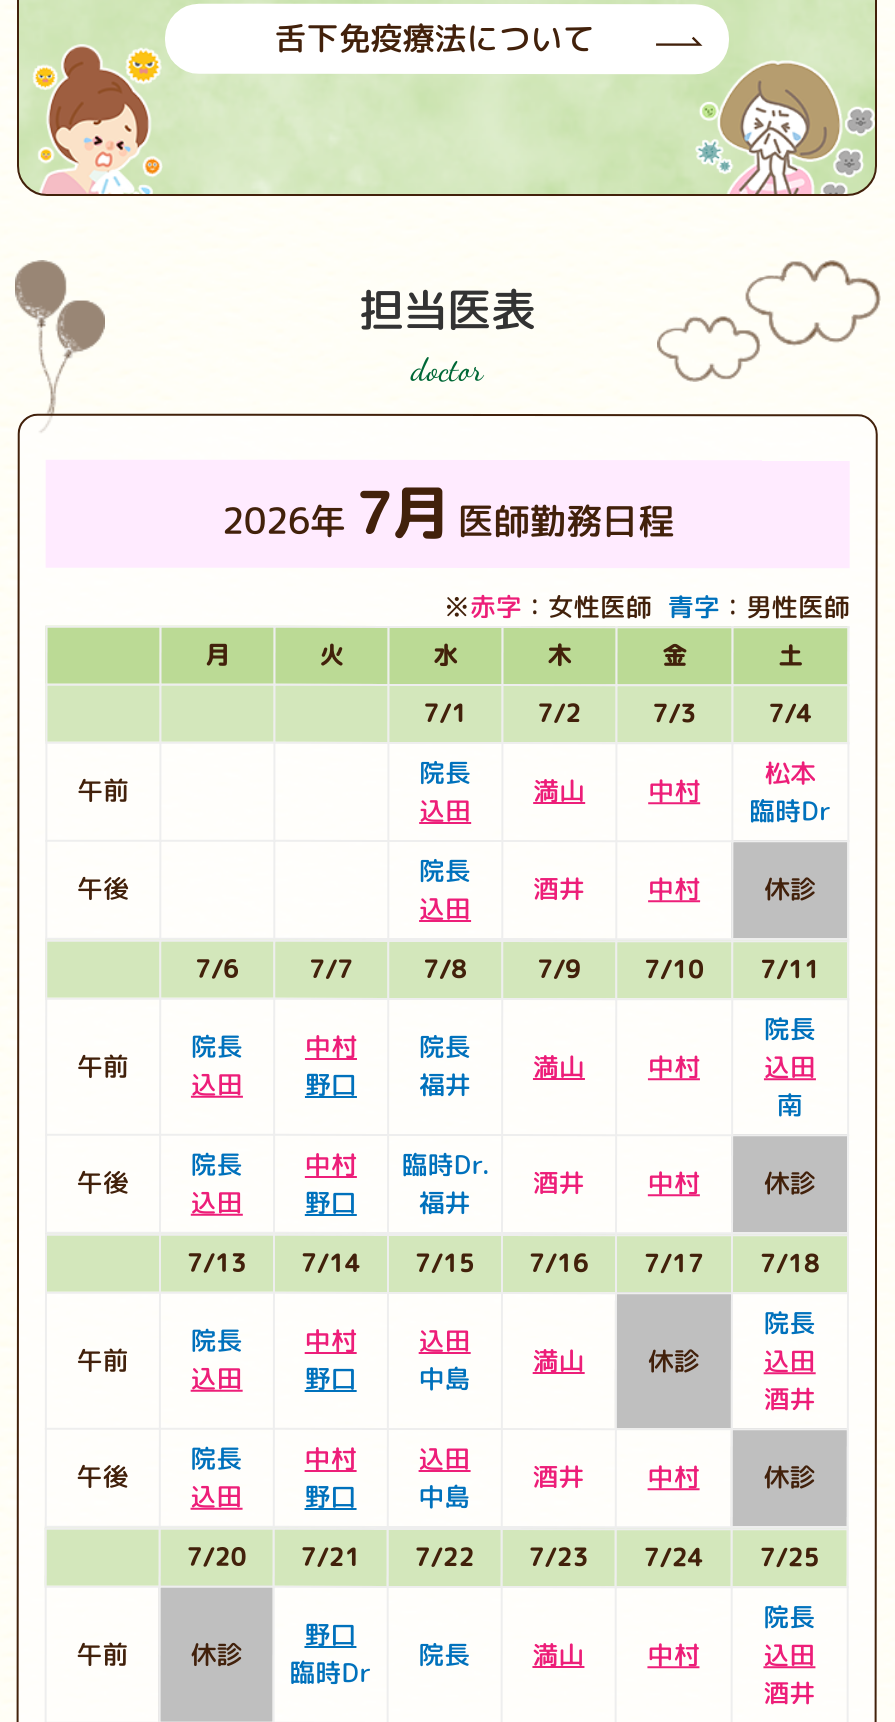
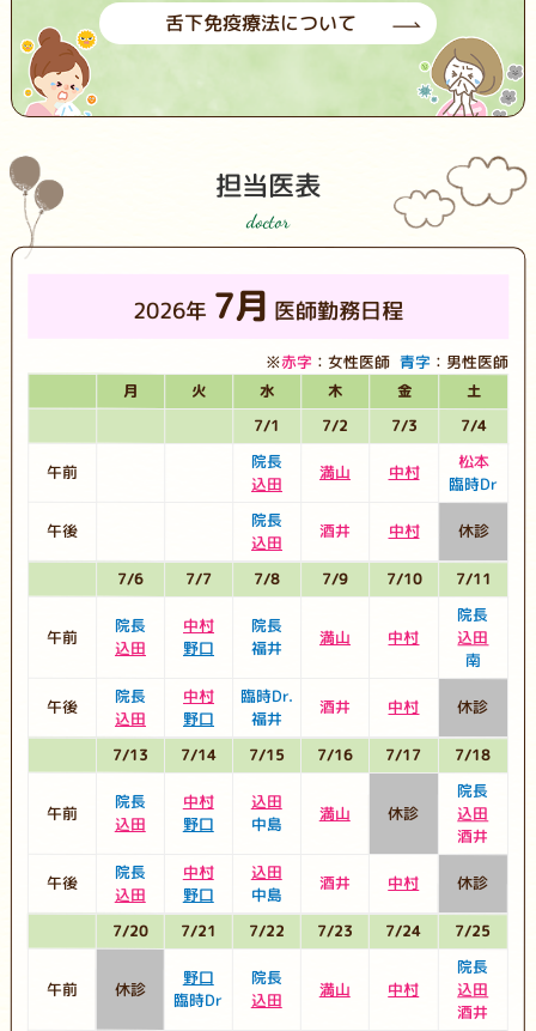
none -> [251,989,282,1011] 込田

